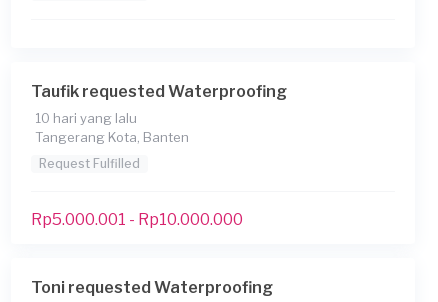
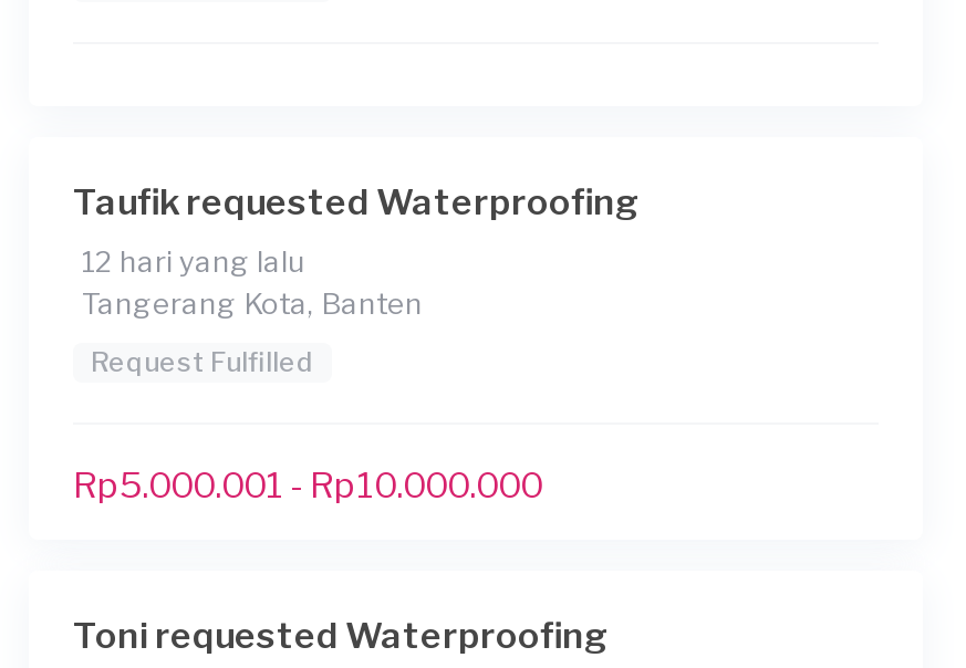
[35,110,137,126] 10 hari yang lalu -> [82,243,305,279] 12 hari yang lalu

